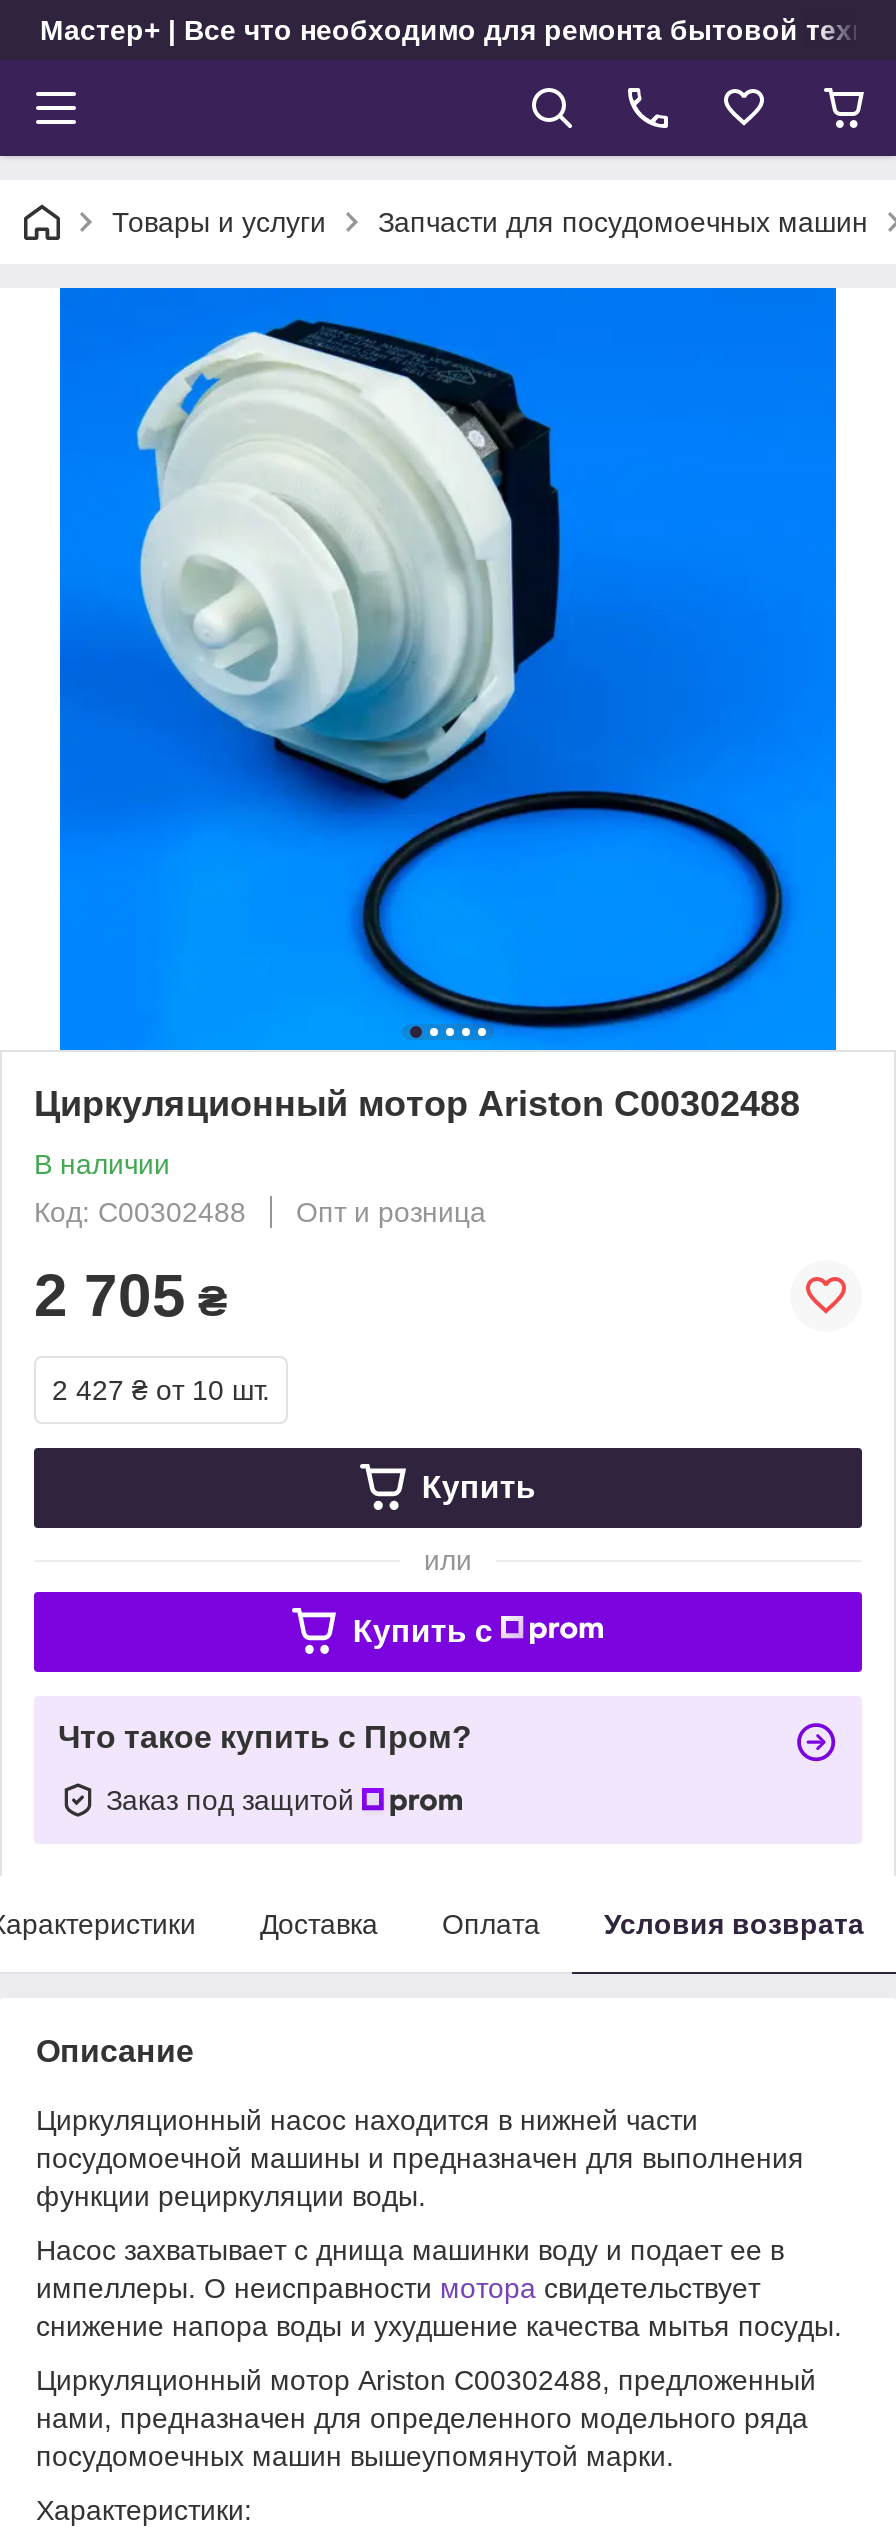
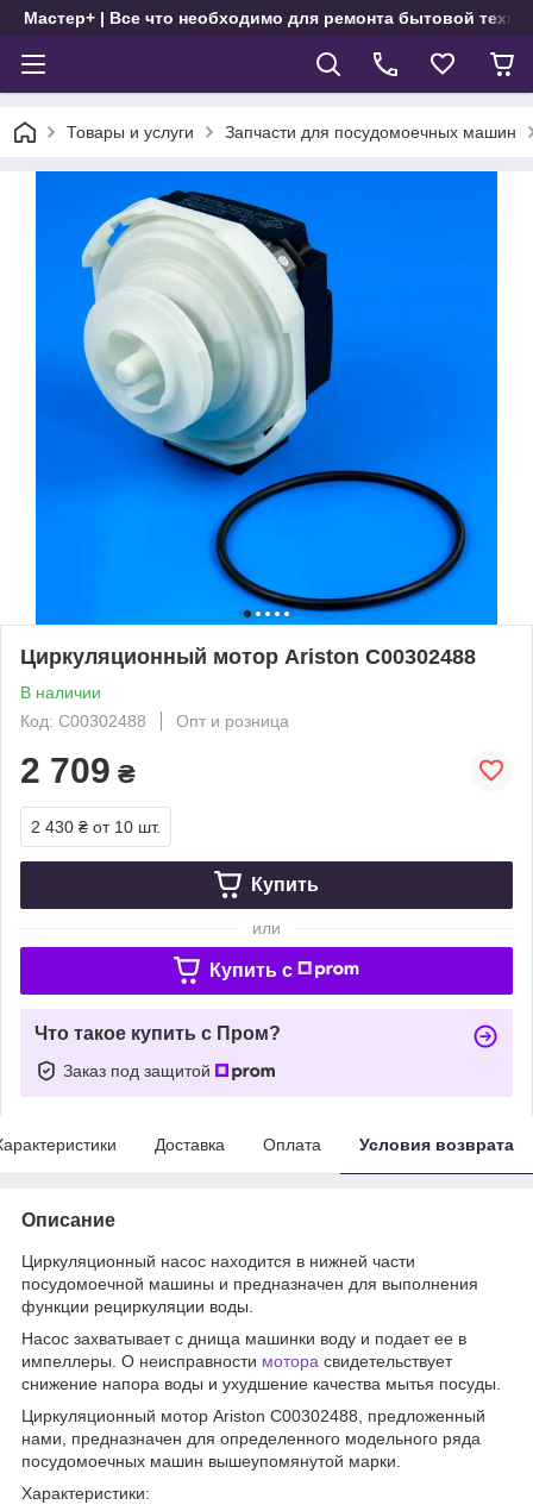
[34,1262,228,1328] 2 705 ₴ -> [20,751,136,790] 2 709 ₴
[52,1374,270,1406] 2 427 ₴ от 10 шт. -> [31,817,161,836] 2 430 ₴ от 10 шт.

